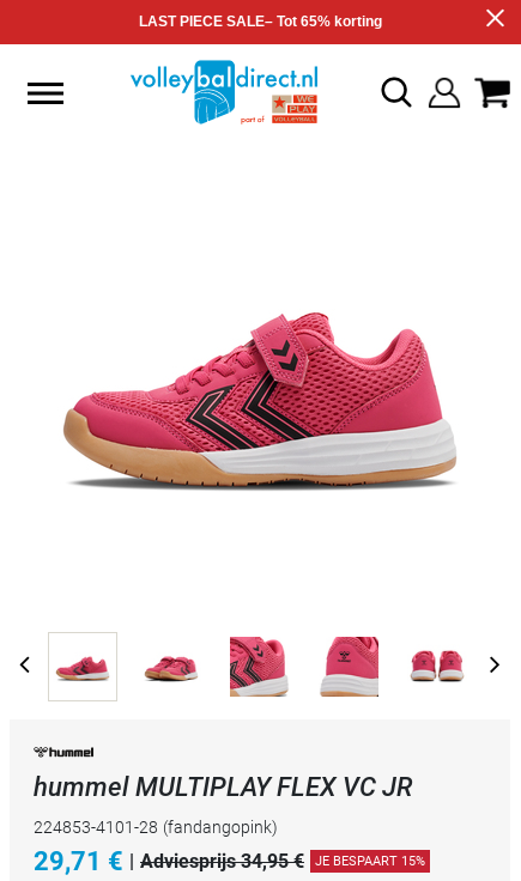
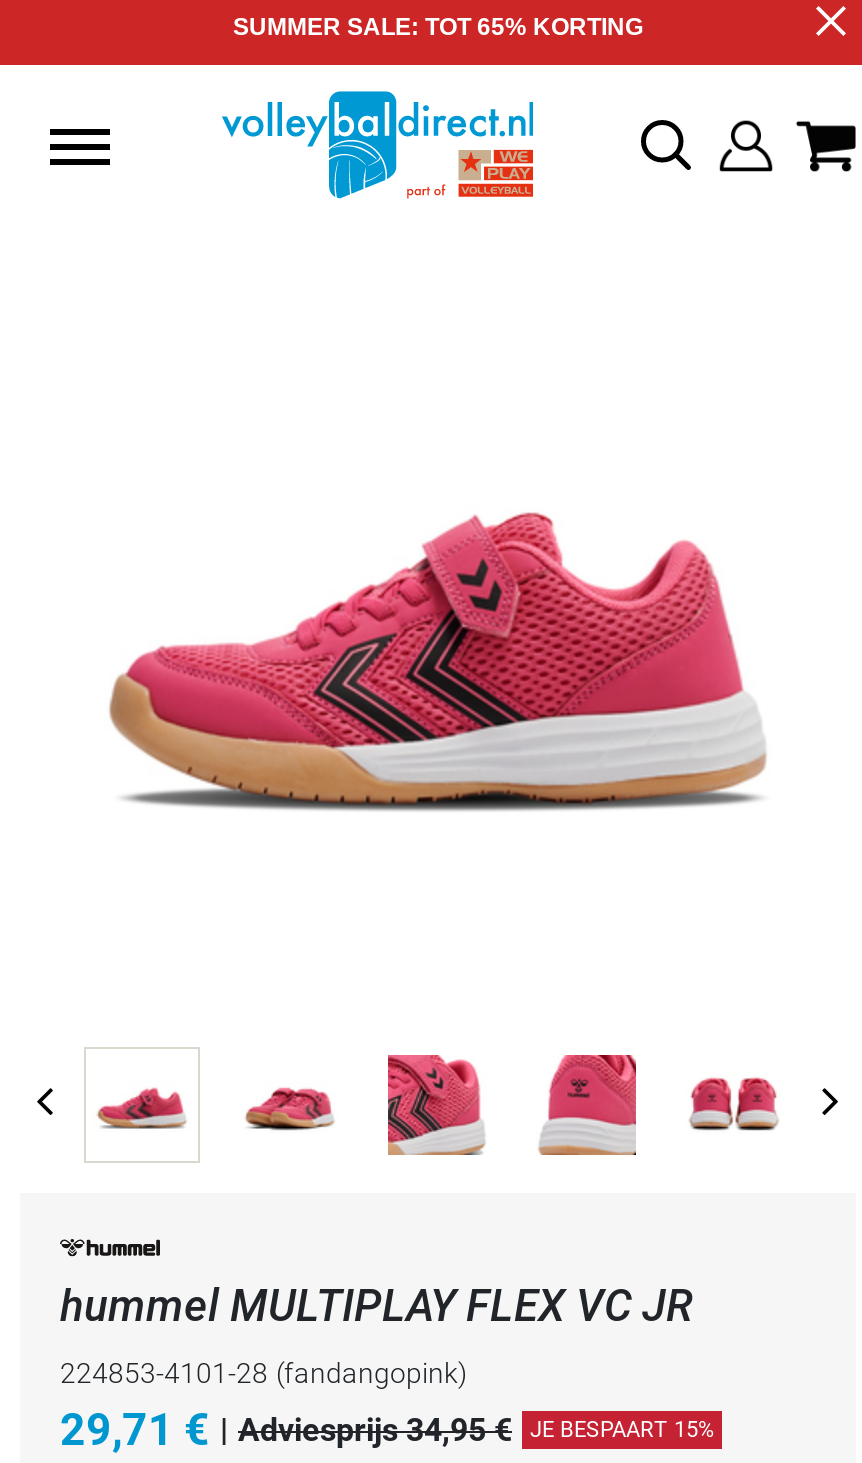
[138,13,381,30] LAST PIECE SALE– Tot 65% korting -> [233,13,643,41] SUMMER SALE: TOT 65% KORTING

